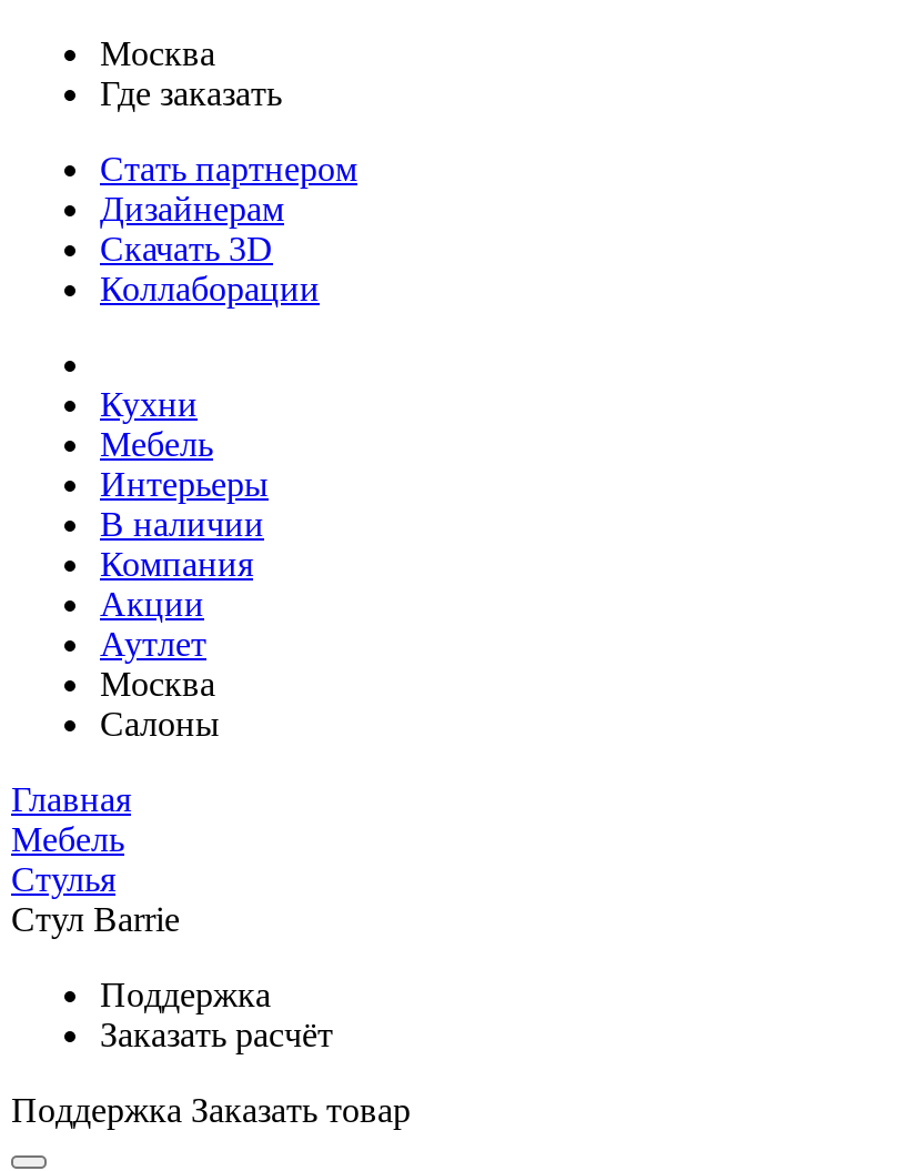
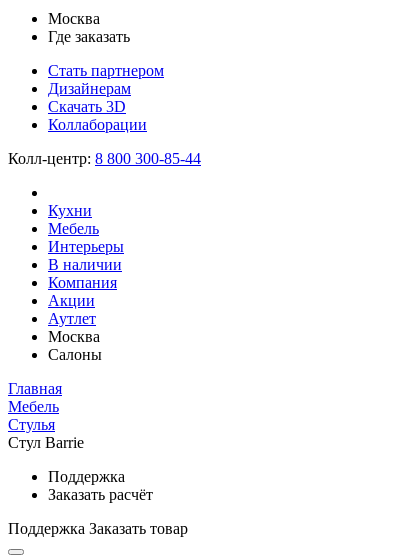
none -> [8,150,201,167] Колл-центр: 8 800 300-85-44

